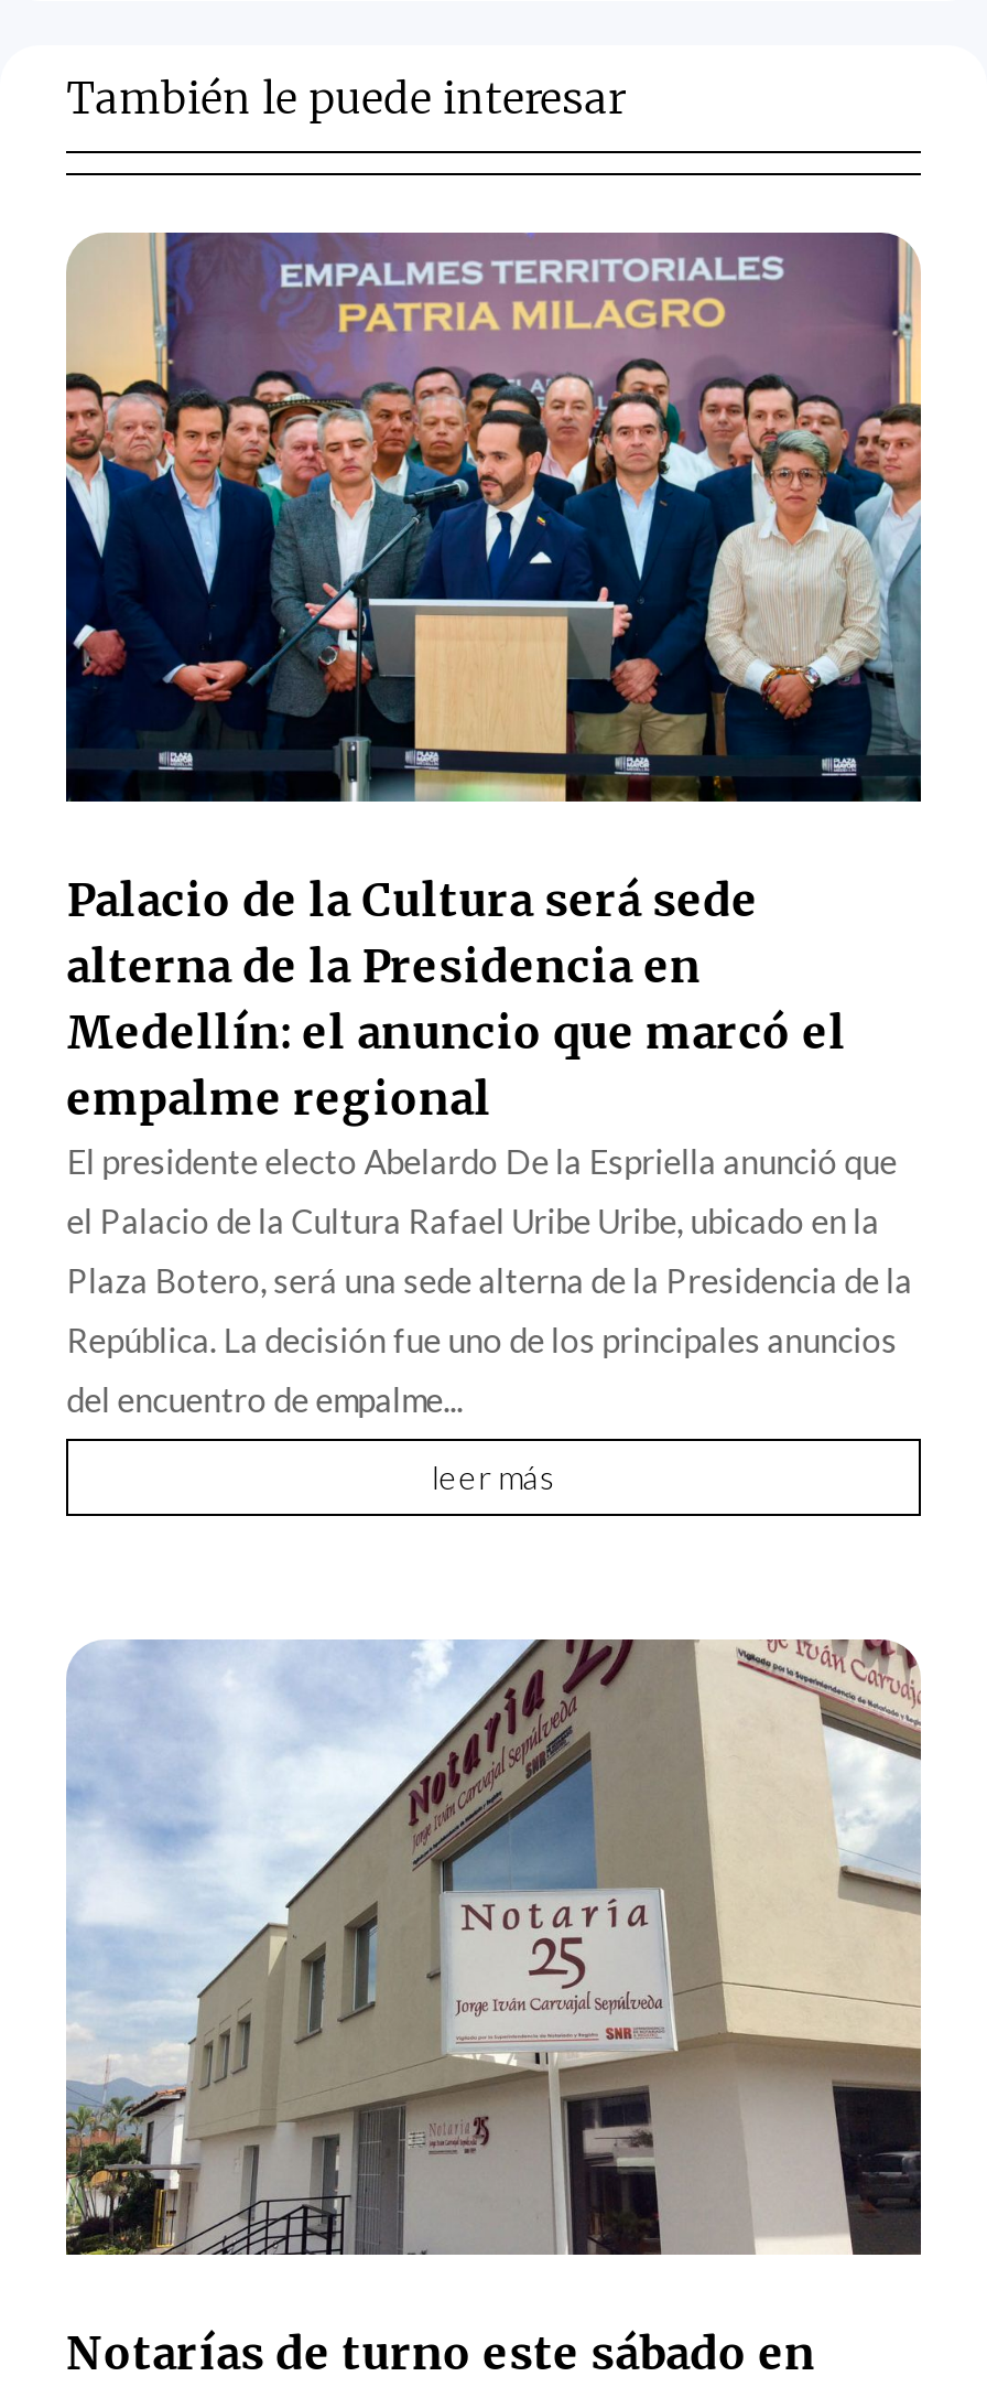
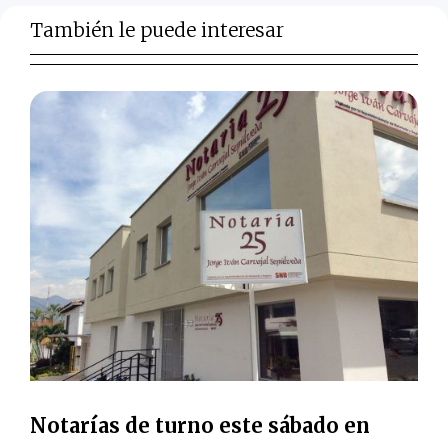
[64,232,923,1495] [image] | Palacio de la Cultura será sede | alterna de la Presidencia en | Medellín: el anuncio que marcó el | empalme regional | El presidente electo Abelardo De la Espriella anunció que | el Palacio de la Cultura Rafael Uribe Uribe, ubicado en la | Plaza Botero, será una sede alterna de la Presidencia de la | República. La decisión fue uno de los principales anuncios | del encuentro de empalme... | leer más -> none
moved [66,1636,923,2256] -> [30,90,418,374]: [image]

